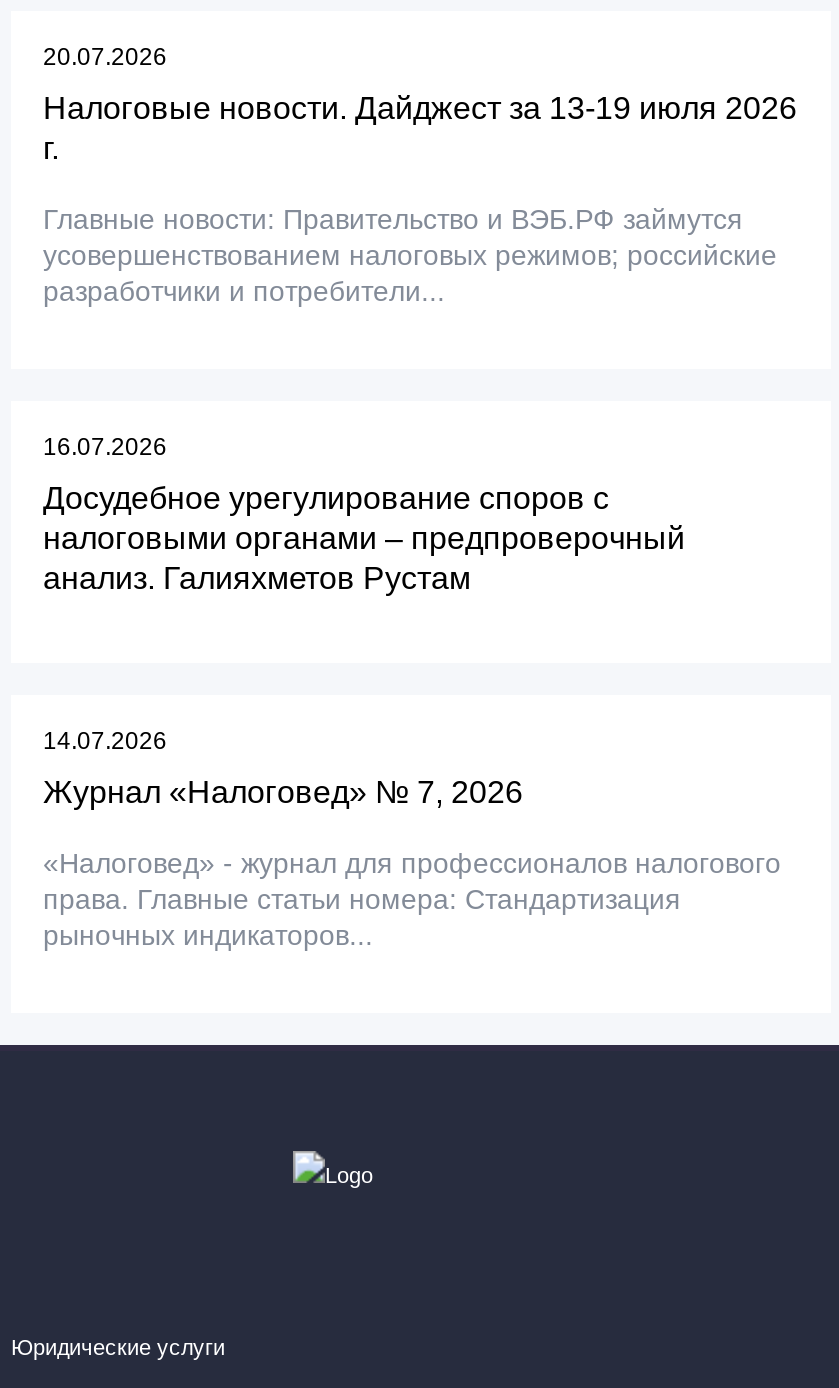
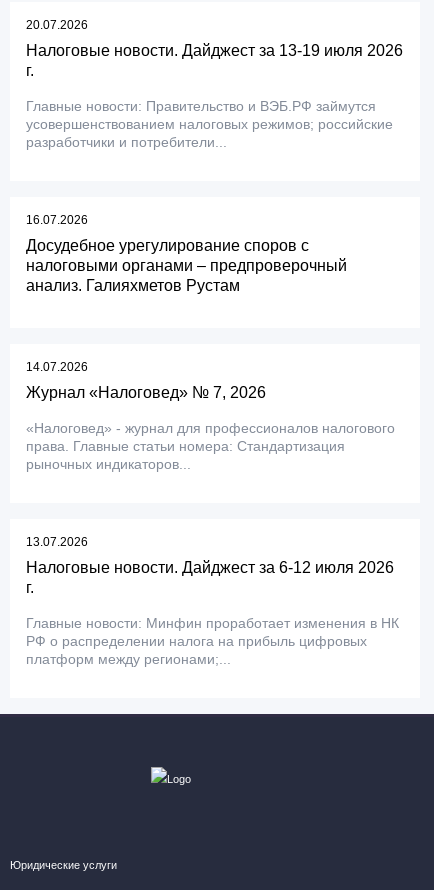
none -> [26,535,399,667] 13.07.2026 | Налоговые новости. Дайджест за 6-12 июля 2026 | г. | Главные новости: Минфин проработает изменения в НК | РФ о распределении налога на прибыль цифровых | платформ между регионами;...

